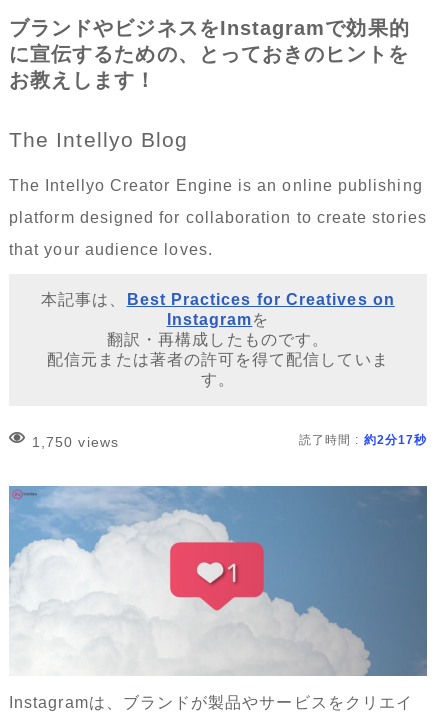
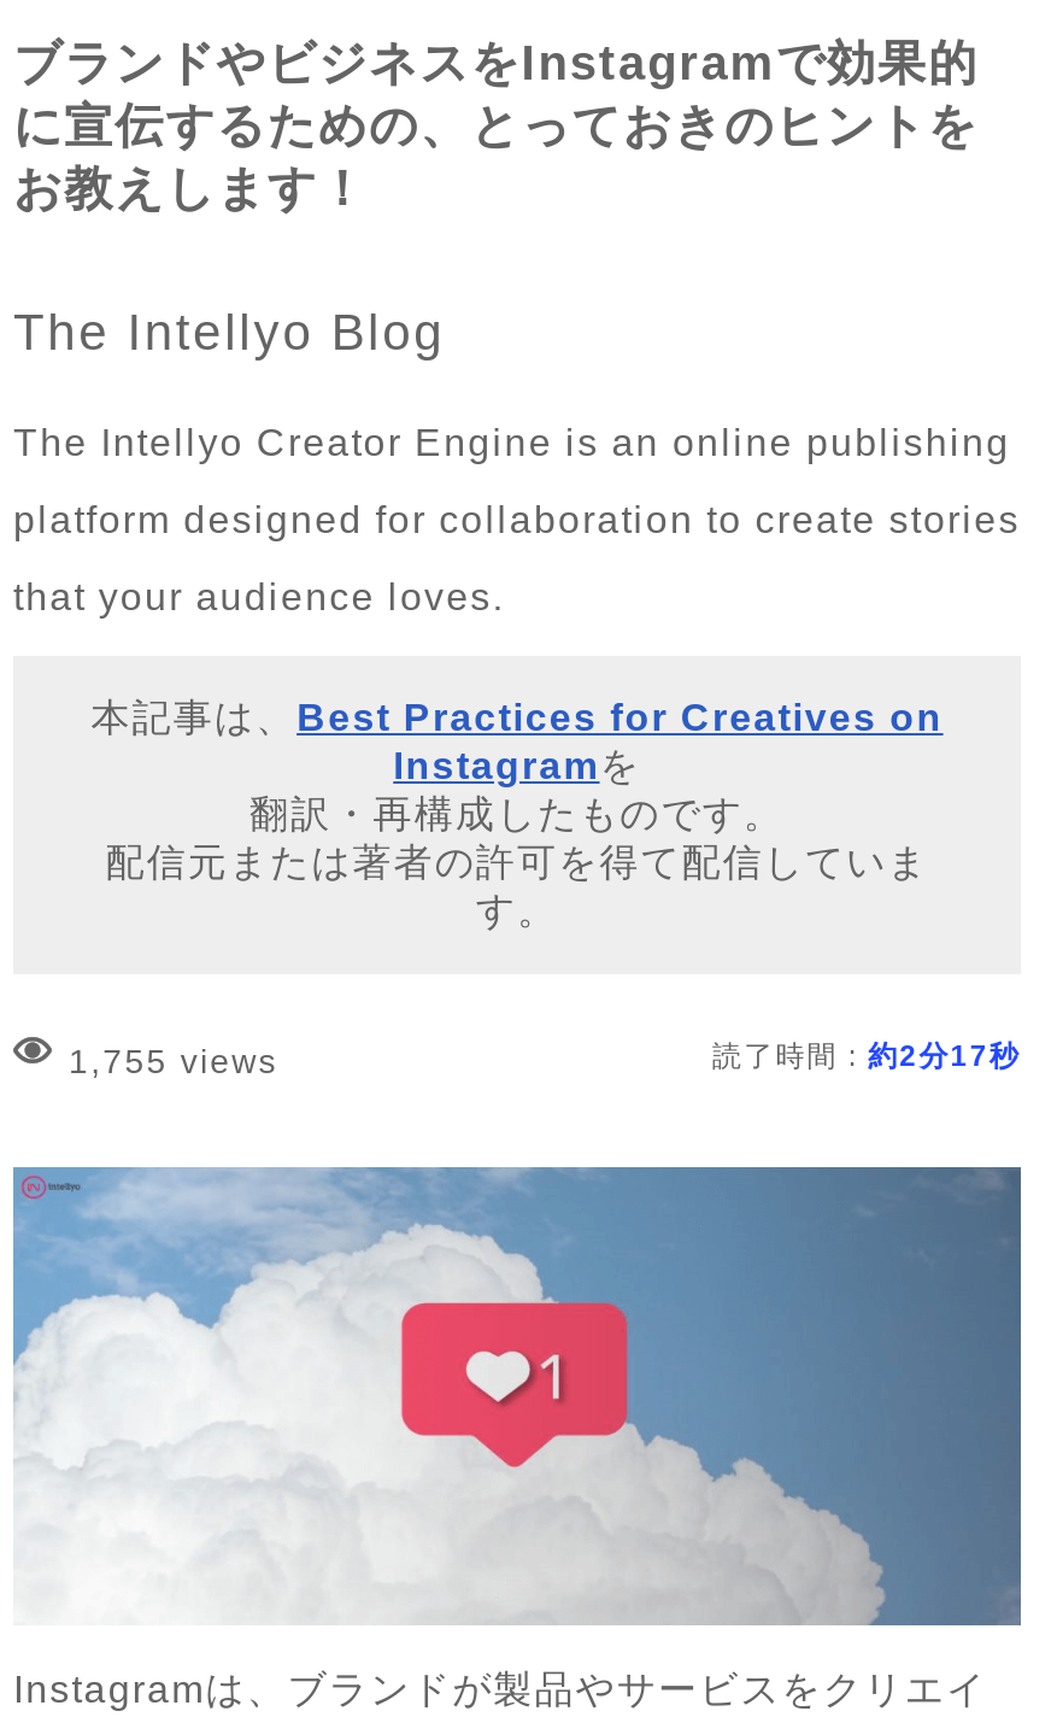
[32,434,119,450] 1,750 views -> [69,1043,278,1081] 1,755 views

